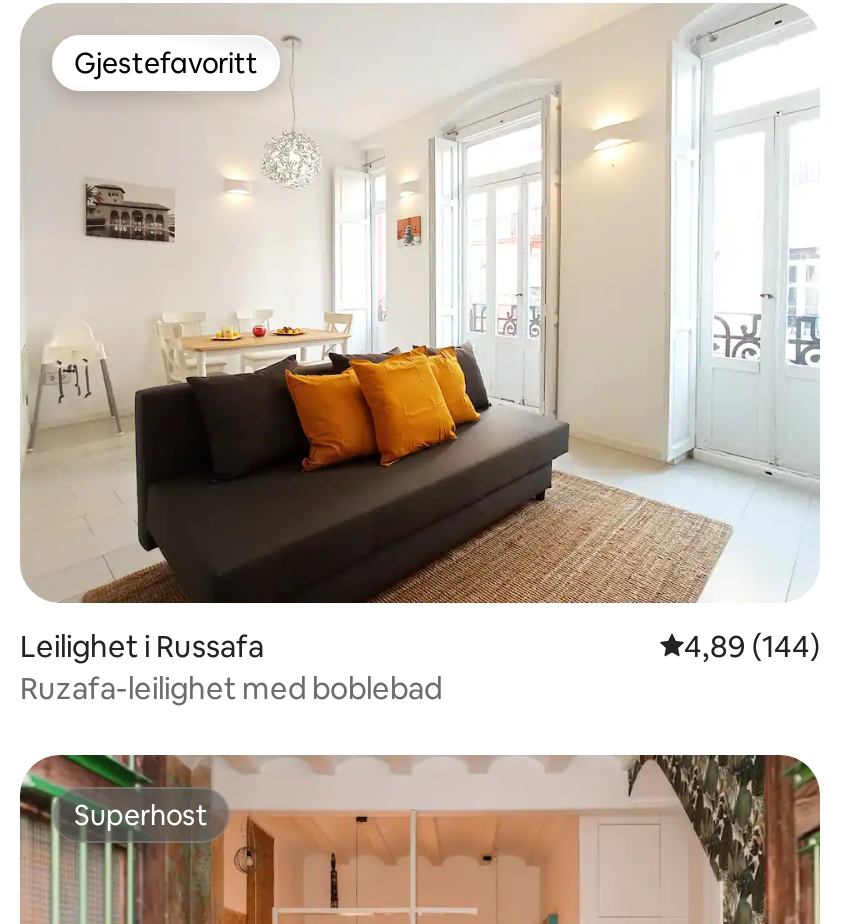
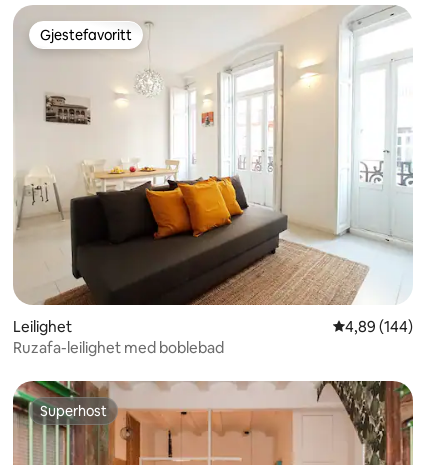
[20,628,264,666] Leilighet i Russafa -> [13,317,72,336] Leilighet

